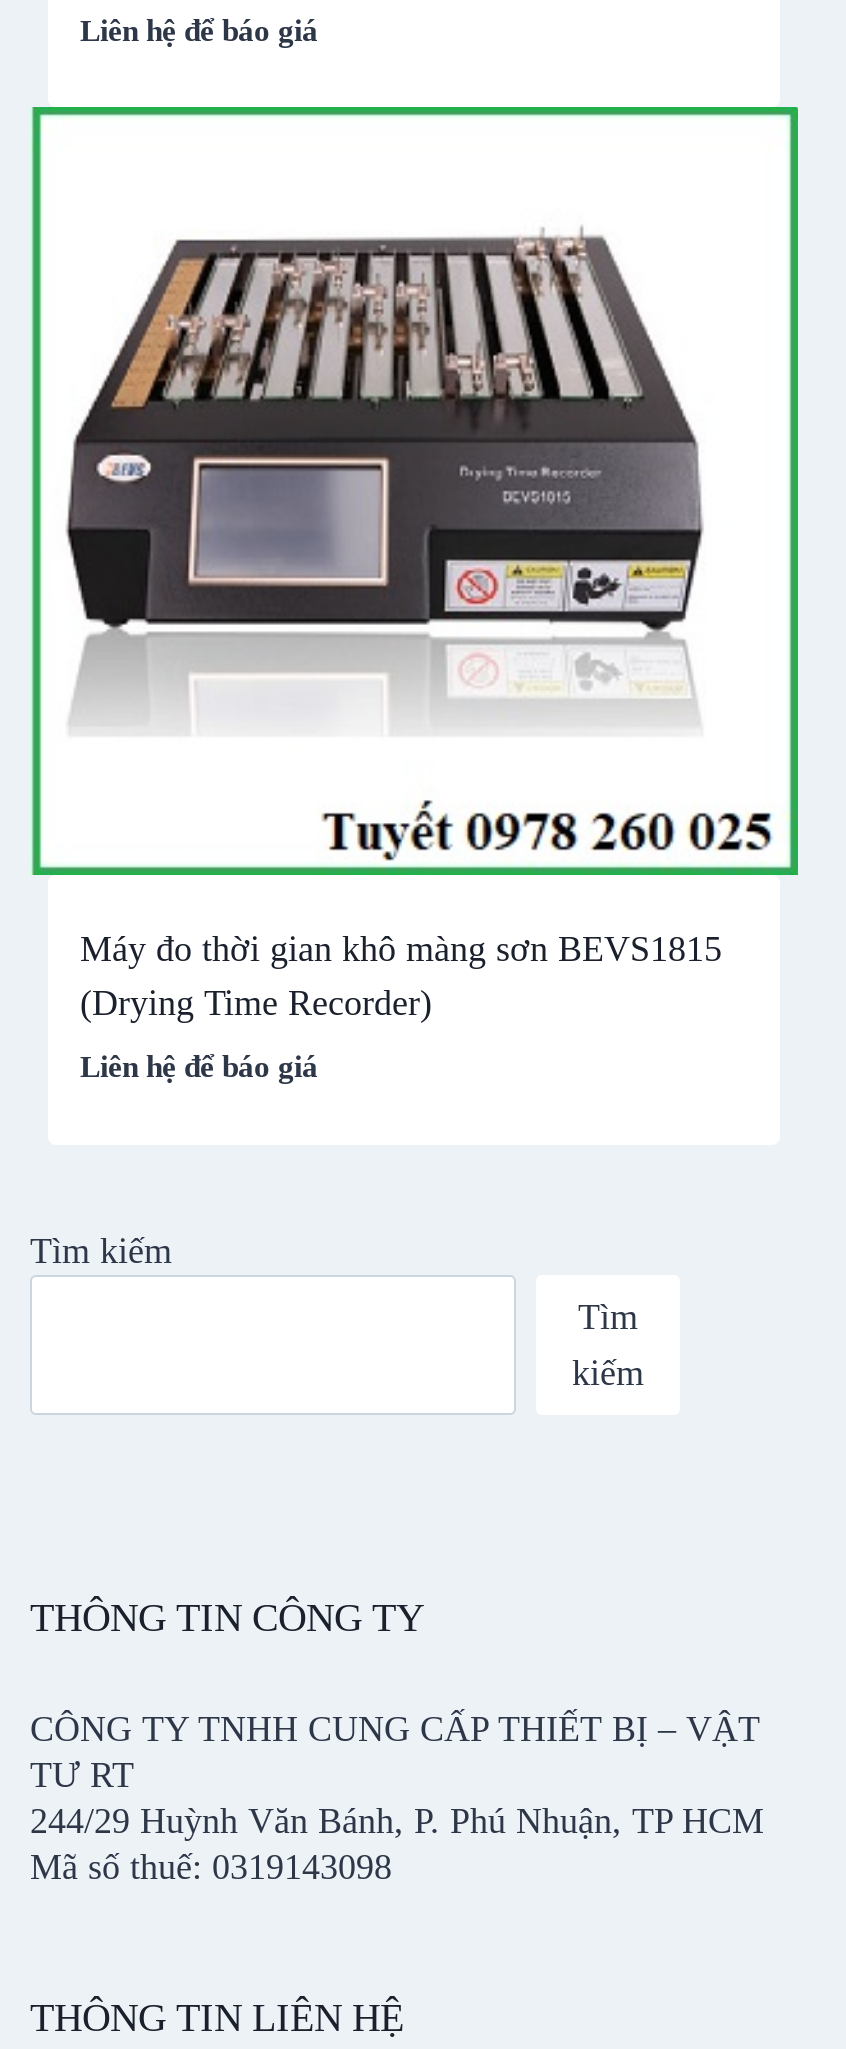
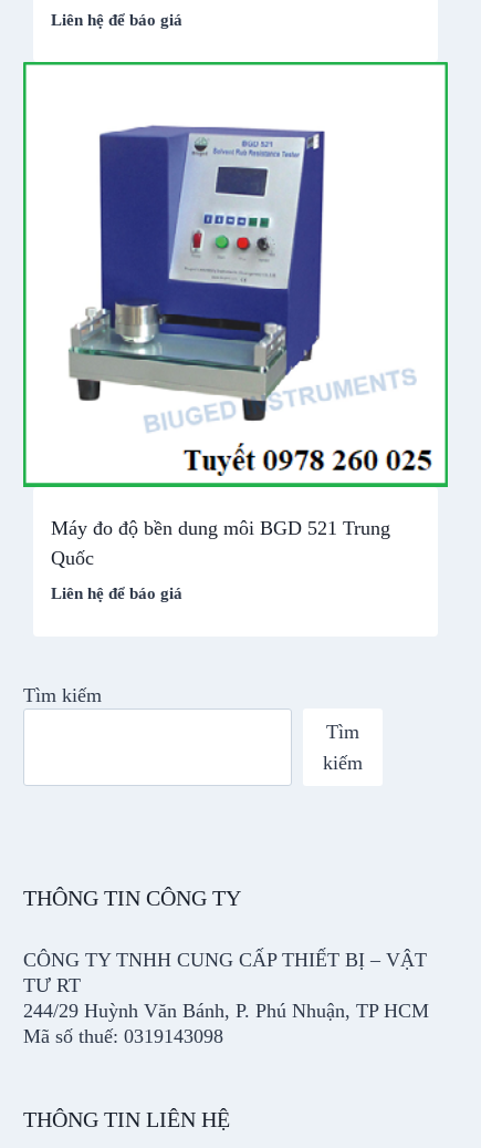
[36,113,796,1024] [image] | Máy đo thời gian khô màng sơn BEVS1815 | (Drying Time Recorder) -> [23,64,446,569] [image] | Máy đo độ bền dung môi BGD 521 Trung | Quốc

